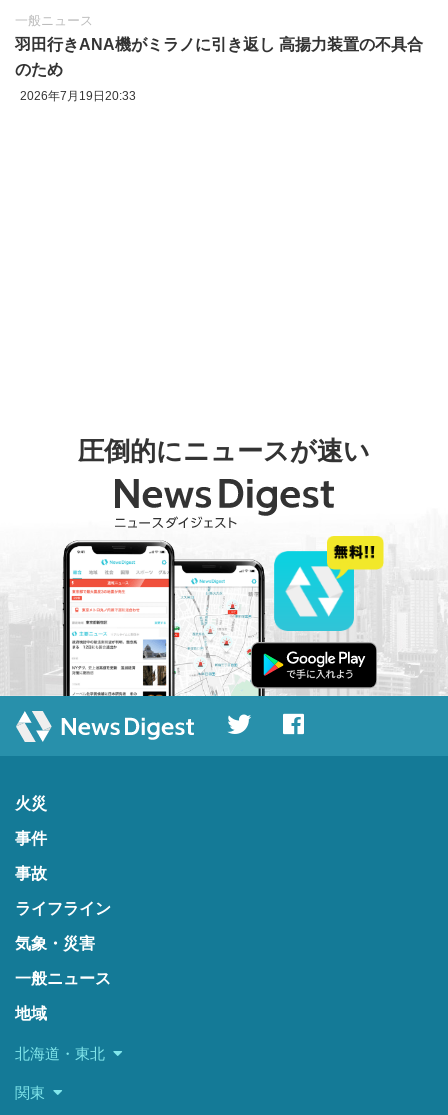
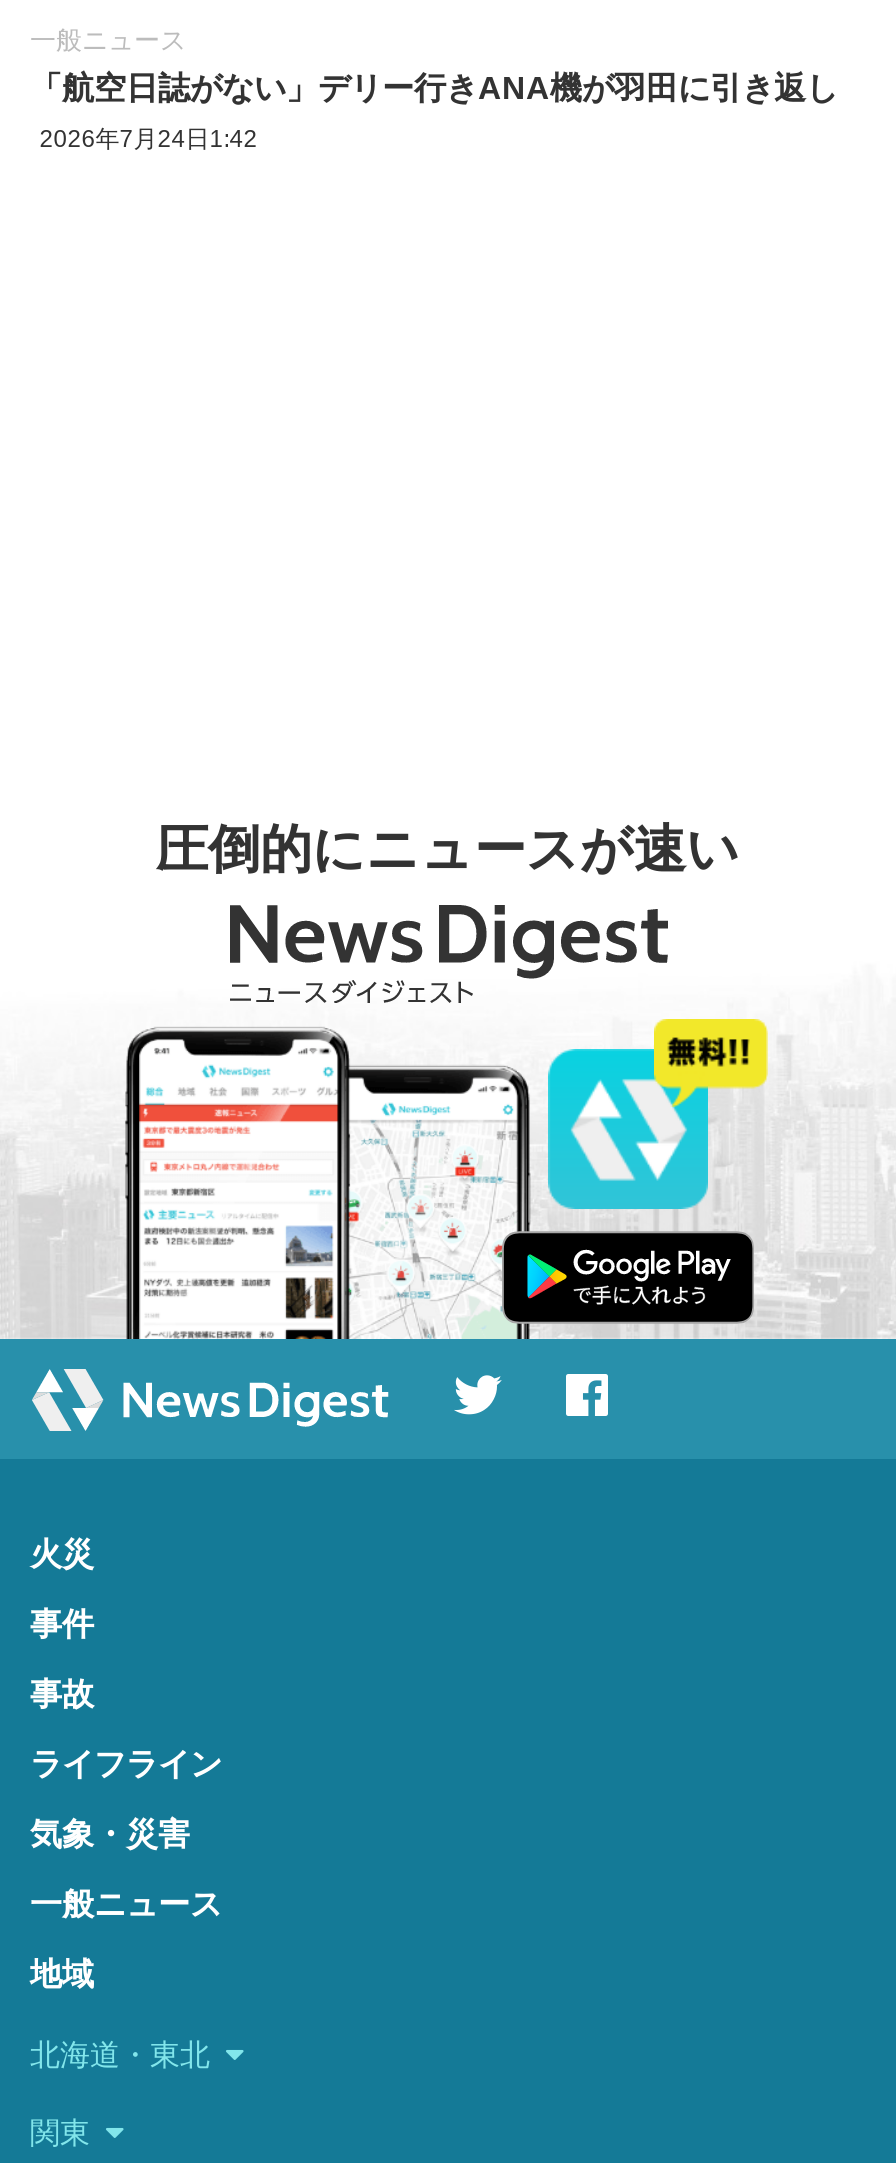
[15,36,423,103] 羽田行きANA機がミラノに引き返し 高揚力装置の不具合 | のため | 2026年7月19日20:33 -> [30,70,838,153] 「航空日誌がない」デリー行きANA機が羽田に引き返し | 2026年7月24日1:42

